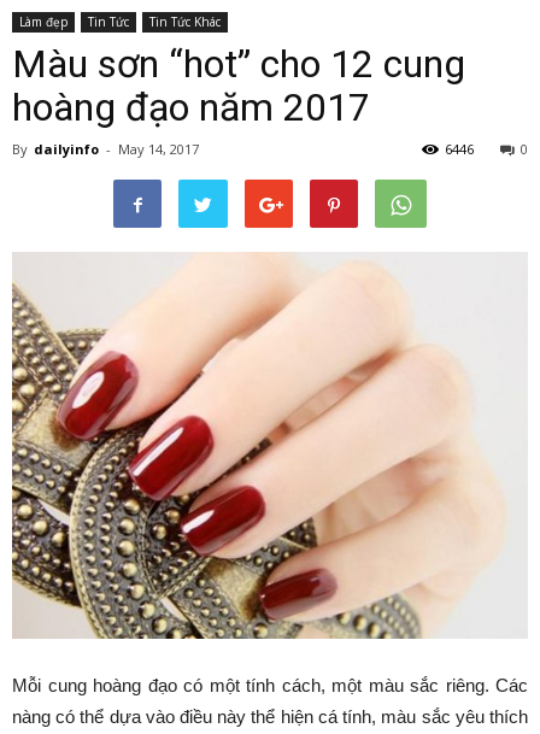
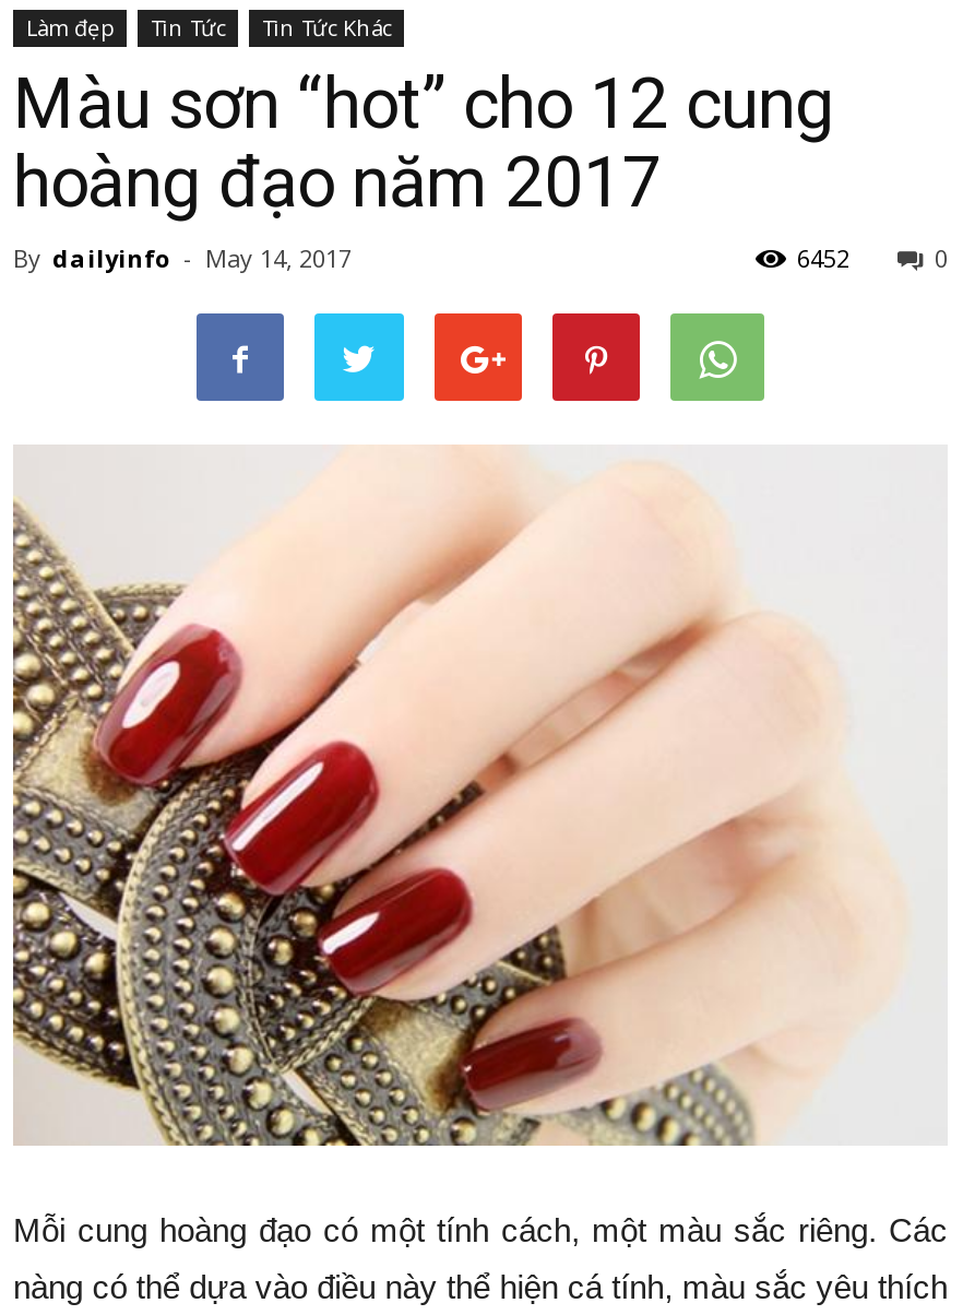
[445,140,474,158] 6446 -> [797,241,849,274] 6452

